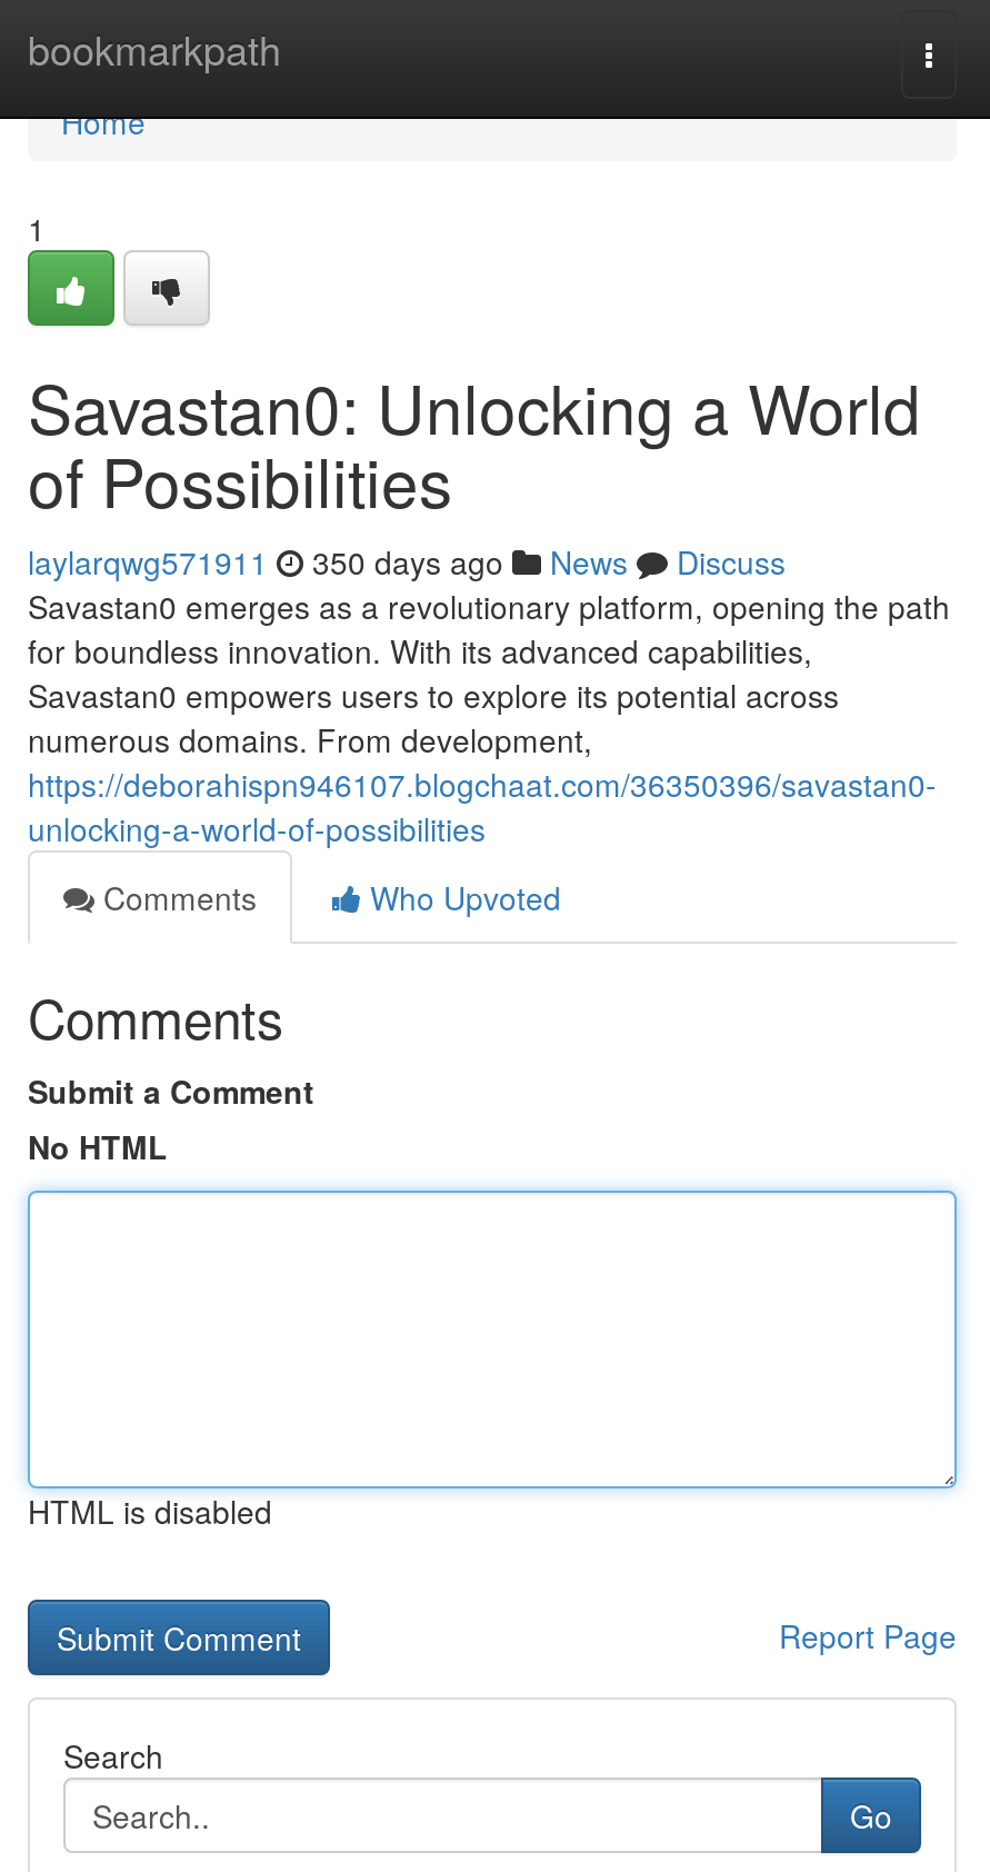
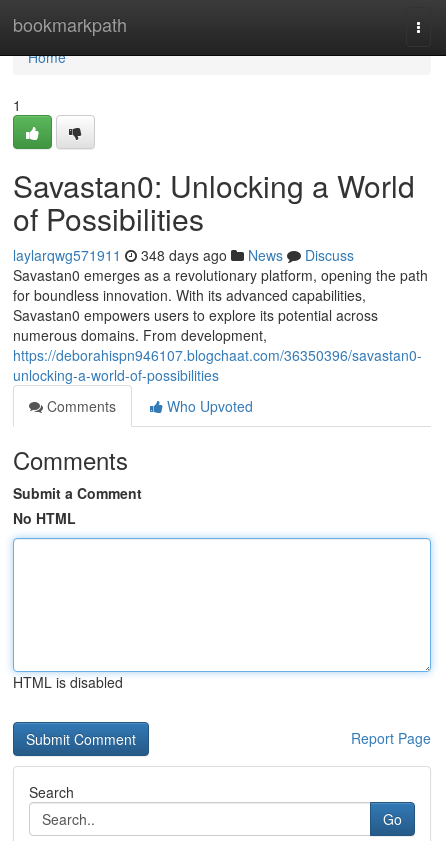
[28,539,786,584] laylarqwg571911 350 days ago News Discuss -> [13,245,354,265] laylarqwg571911 348 days ago News Discuss

